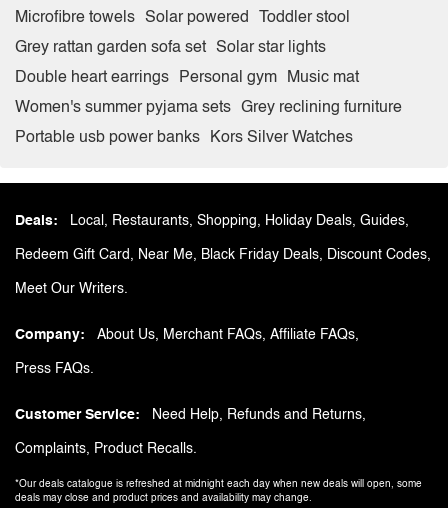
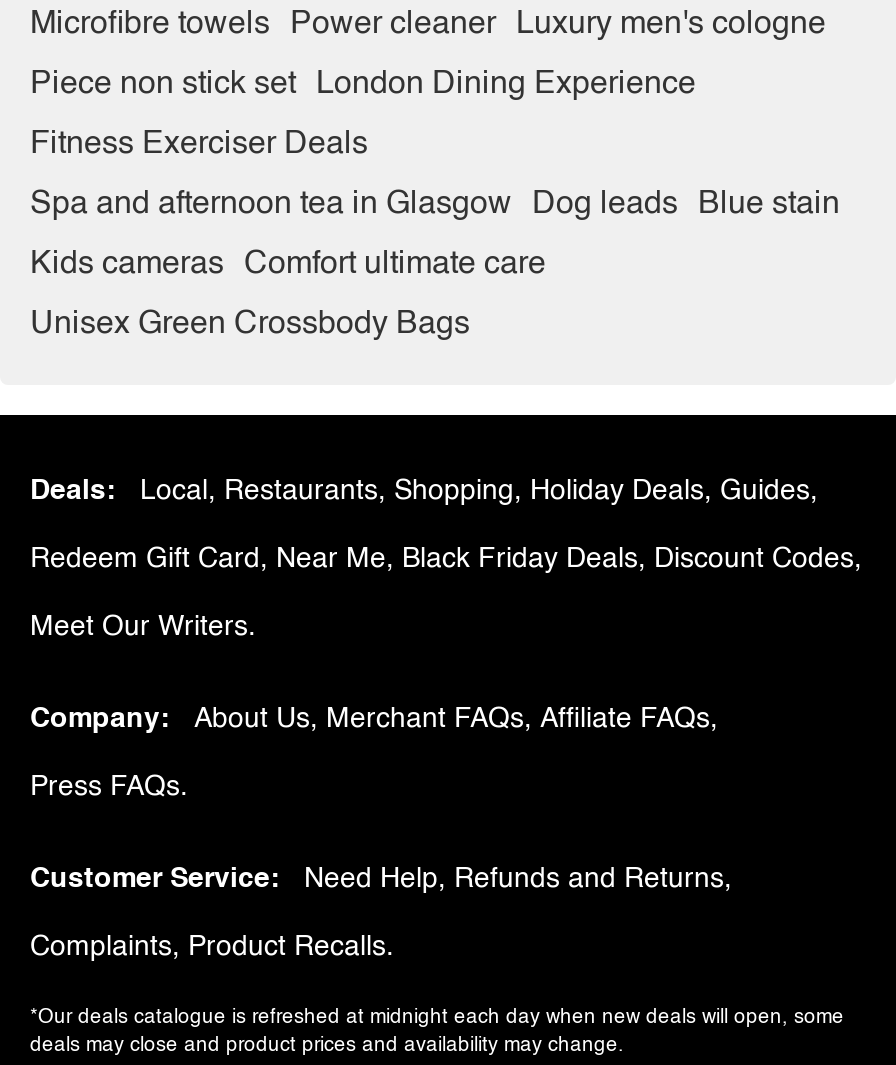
[15,10,402,146] Solar powered | Toddler stool | Grey rattan garden sofa set | Solar star lights | Double heart earrings | Personal gym | Music mat | Women's summer pyjama sets | Grey reclining furniture | Portable usb power banks | Kors Silver Watches -> [30,9,840,341] Power cleaner | Luxury men's cologne | Piece non stick set | London Dining Experience | Fitness Exerciser Deals | Spa and afternoon tea in Glasgow | Dog leads | Blue stain | Kids cameras | Comfort ultimate care | Unisex Green Crossbody Bags

